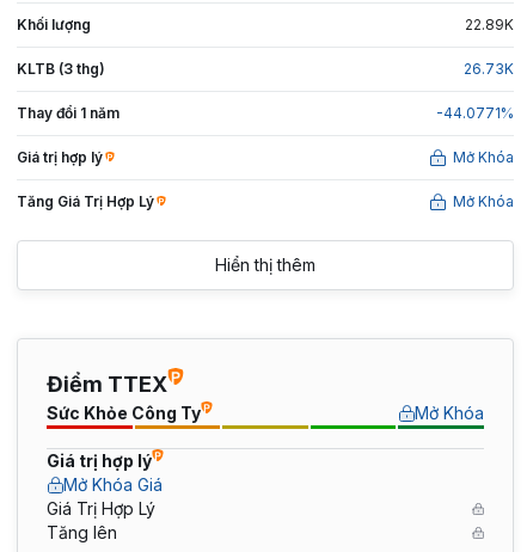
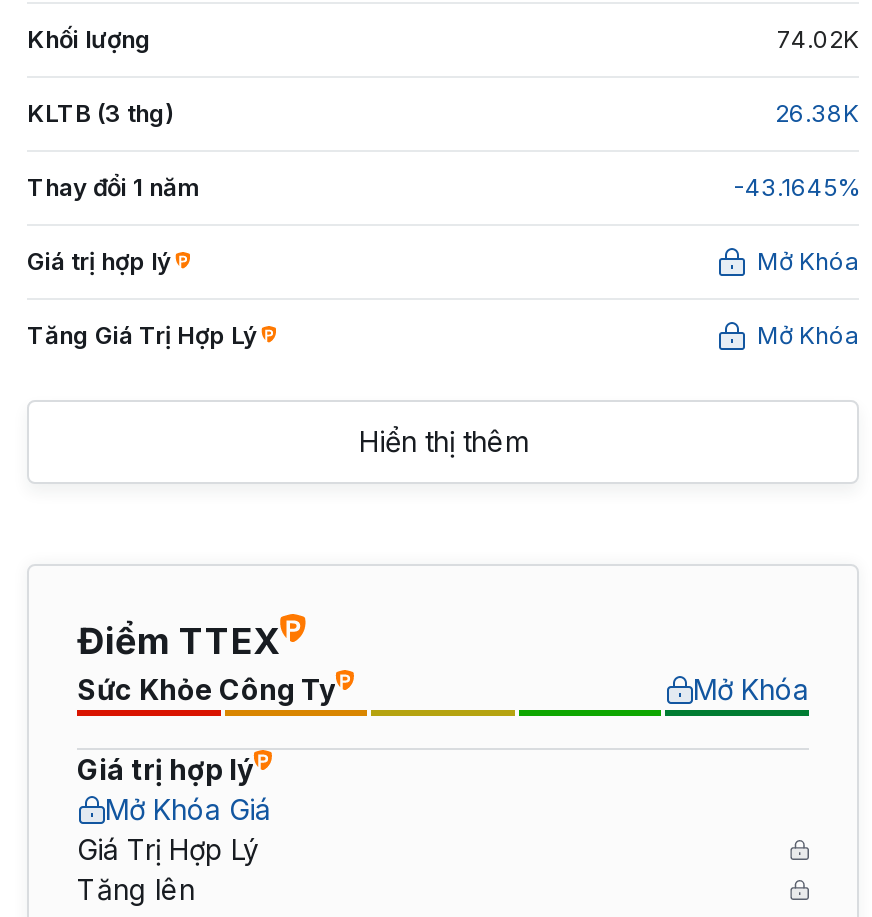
[465,15,514,33] 22.89K -> [777,24,859,54] 74.02K
[464,60,514,77] 26.73K -> [775,98,859,128] 26.38K
[436,104,514,122] -44.0771% -> [733,172,859,202] -43.1645%

